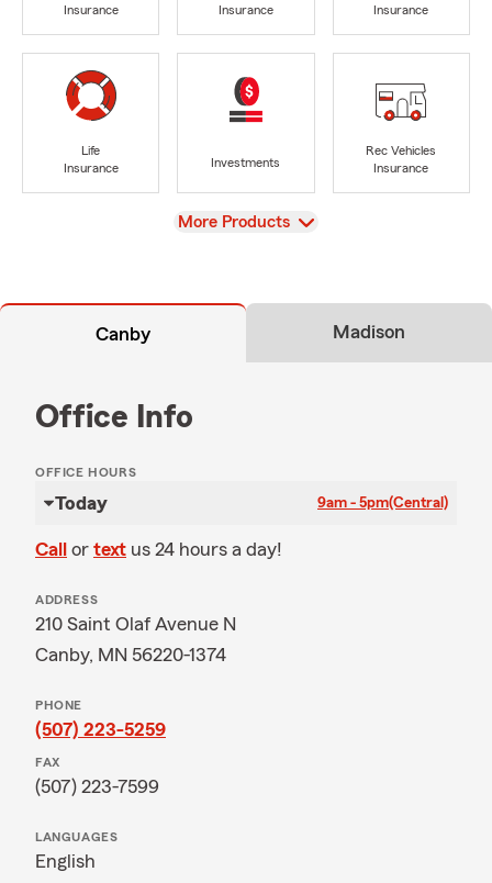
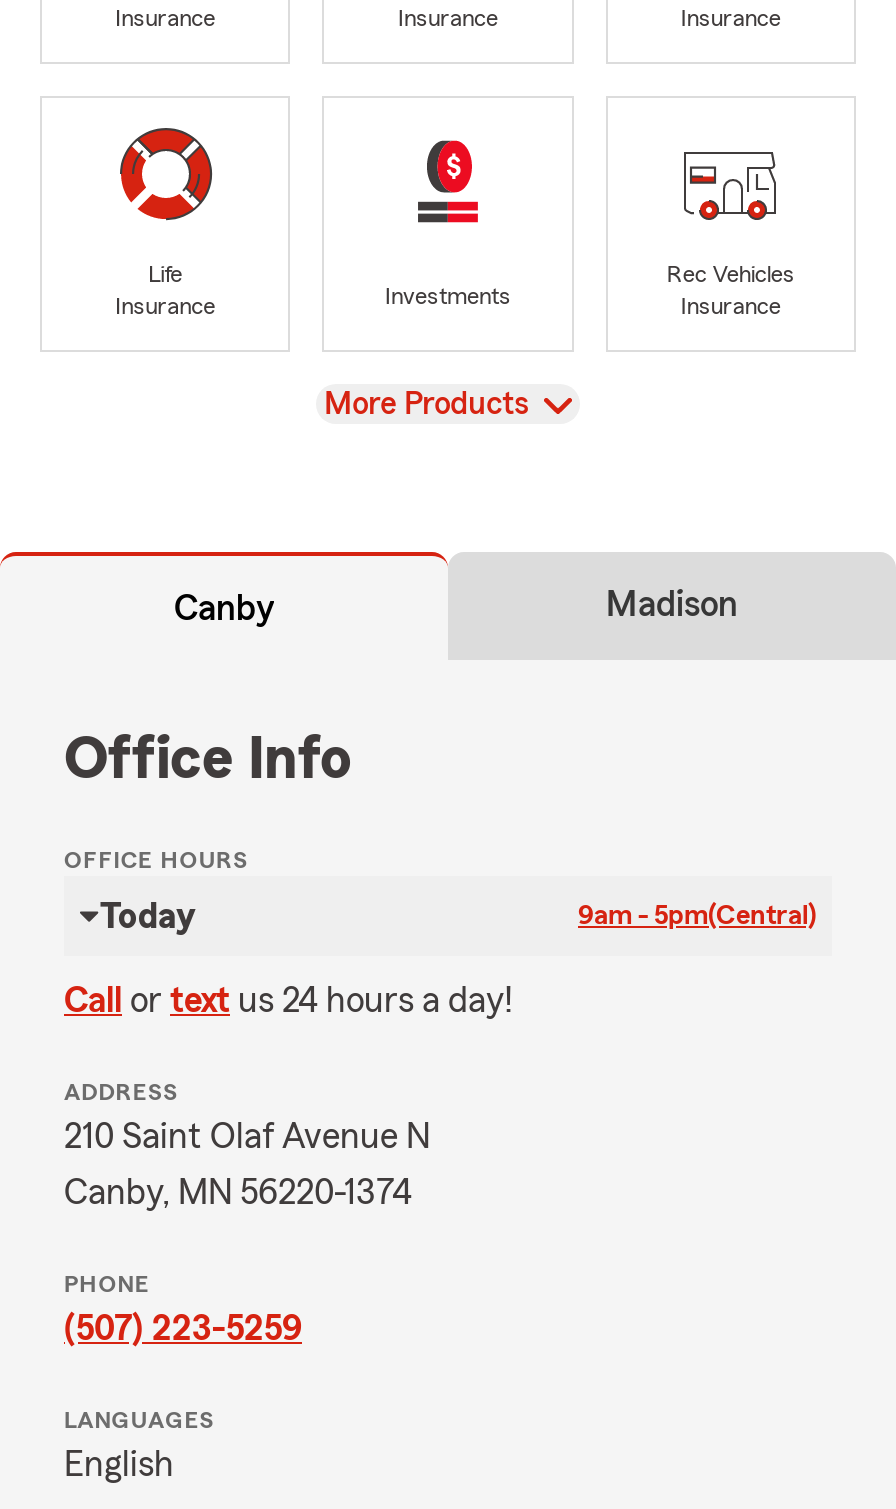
[35,756,159,796] FAX | (507) 223-7599 -> none

